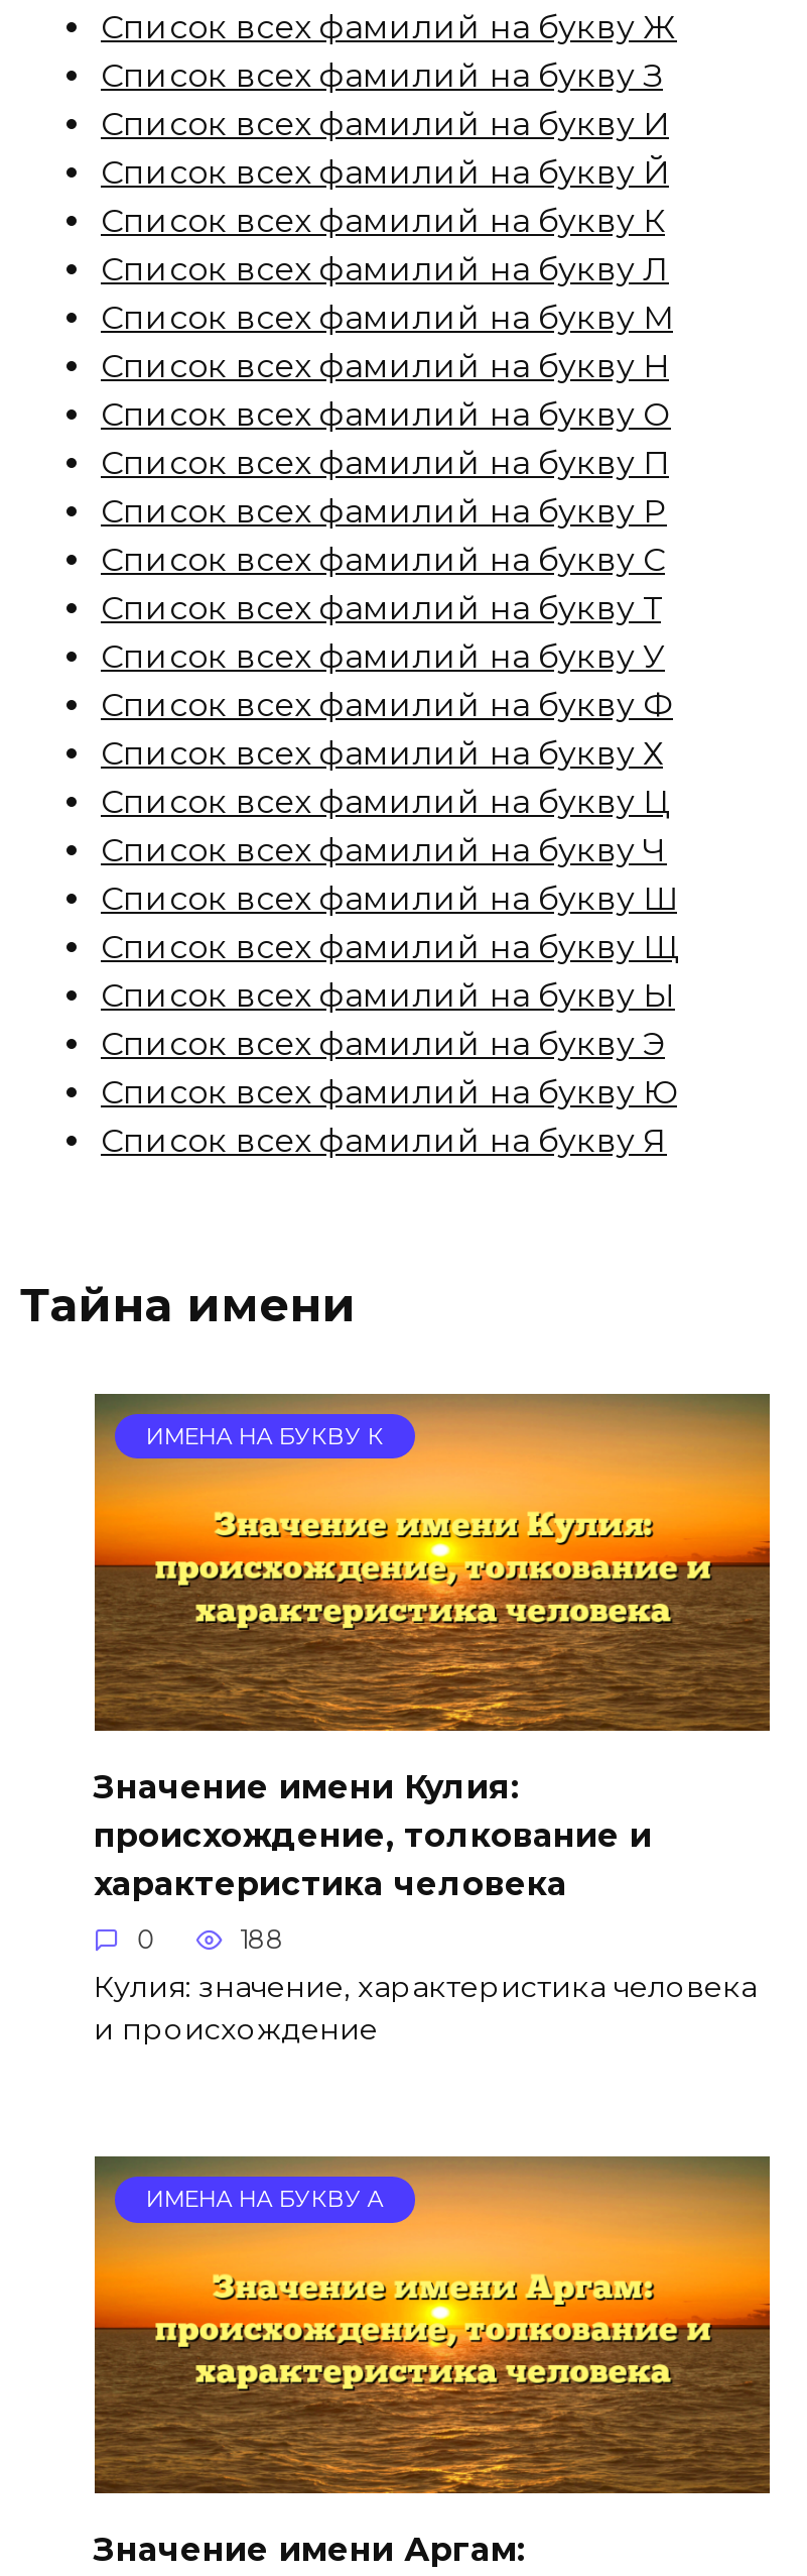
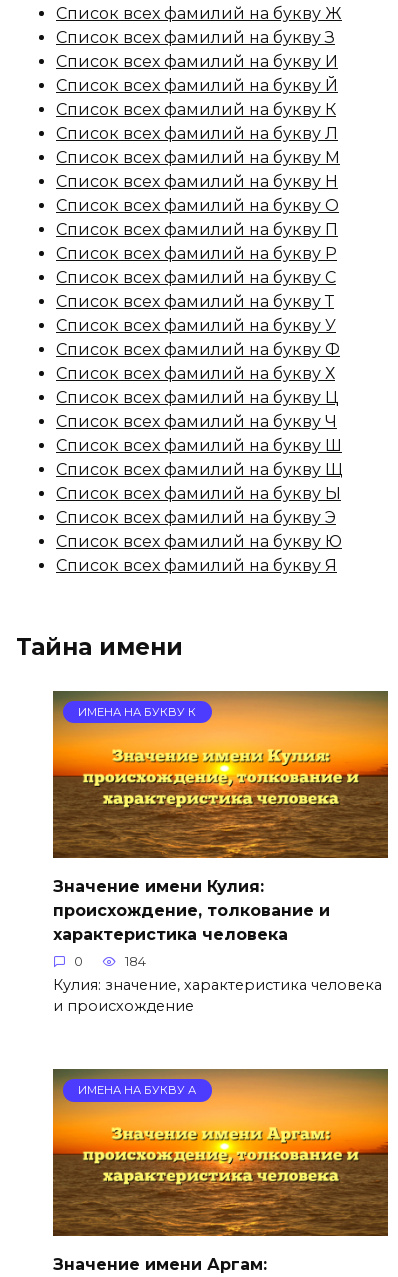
[240,1925,284,1956] 188 -> [125,954,146,969] 184

